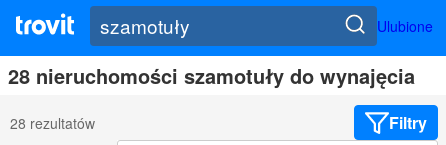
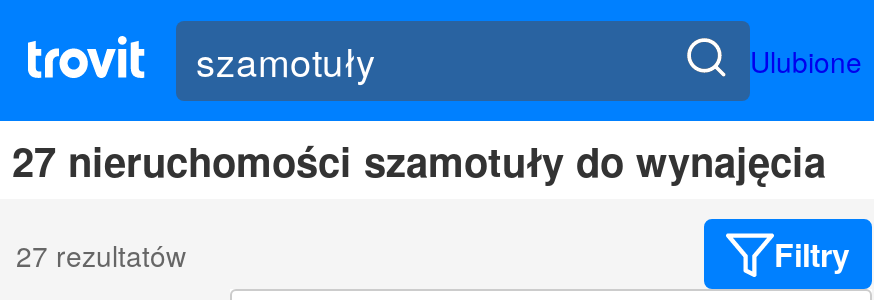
[8,61,415,90] 28 nieruchomości szamotuły do wynajęcia -> [12,132,826,190] 27 nieruchomości szamotuły do wynajęcia
[10,113,95,133] 28 rezultatów -> [16,235,186,275] 27 rezultatów

